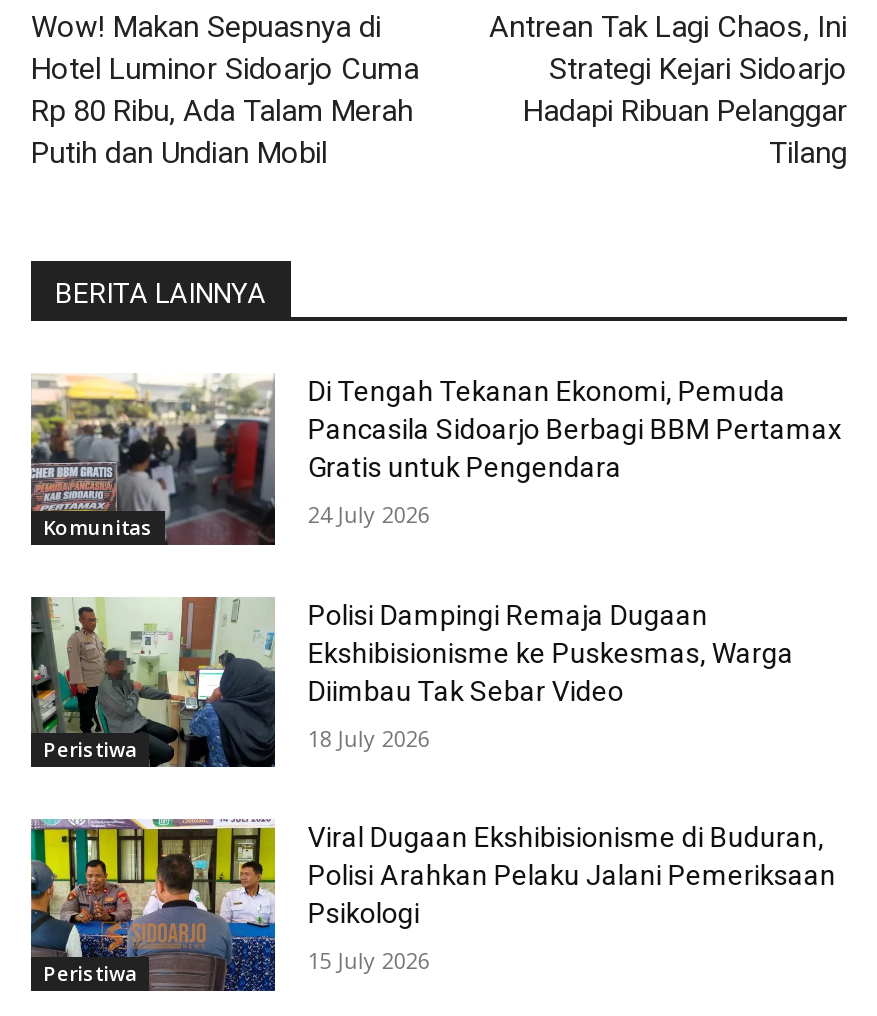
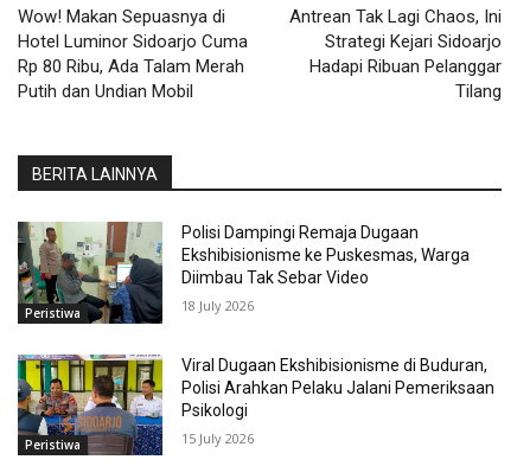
[29,375,275,547] [image] | Komunitas -> none
[308,375,842,529] Di Tengah Tekanan Ekonomi, Pemuda | Pancasila Sidoarjo Berbagi BBM Pertamax | Gratis untuk Pengendara | 24 July 2026 -> none

